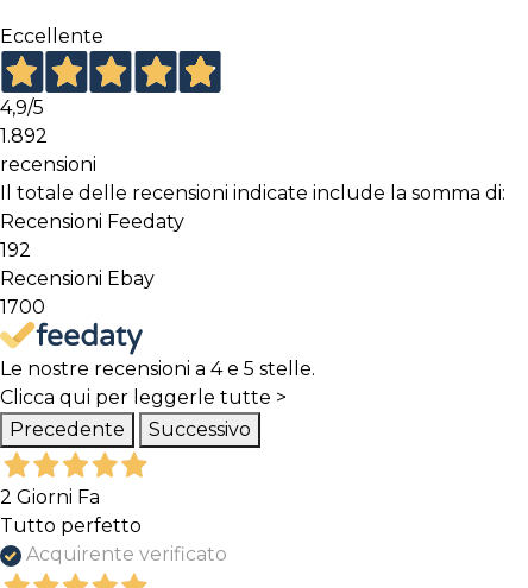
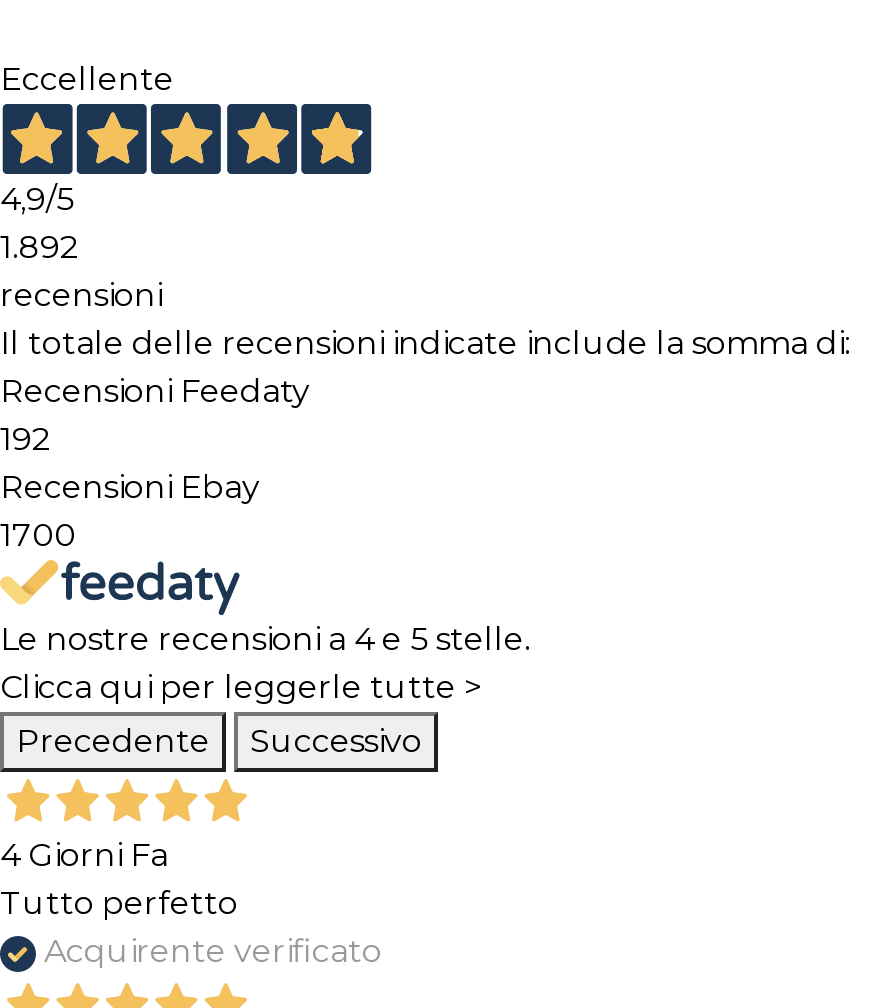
[0,486,100,508] 2 Giorni Fa -> [0,836,168,874] 4 Giorni Fa

